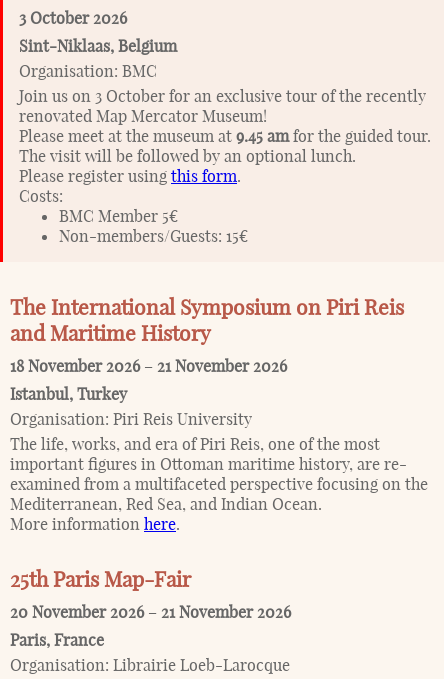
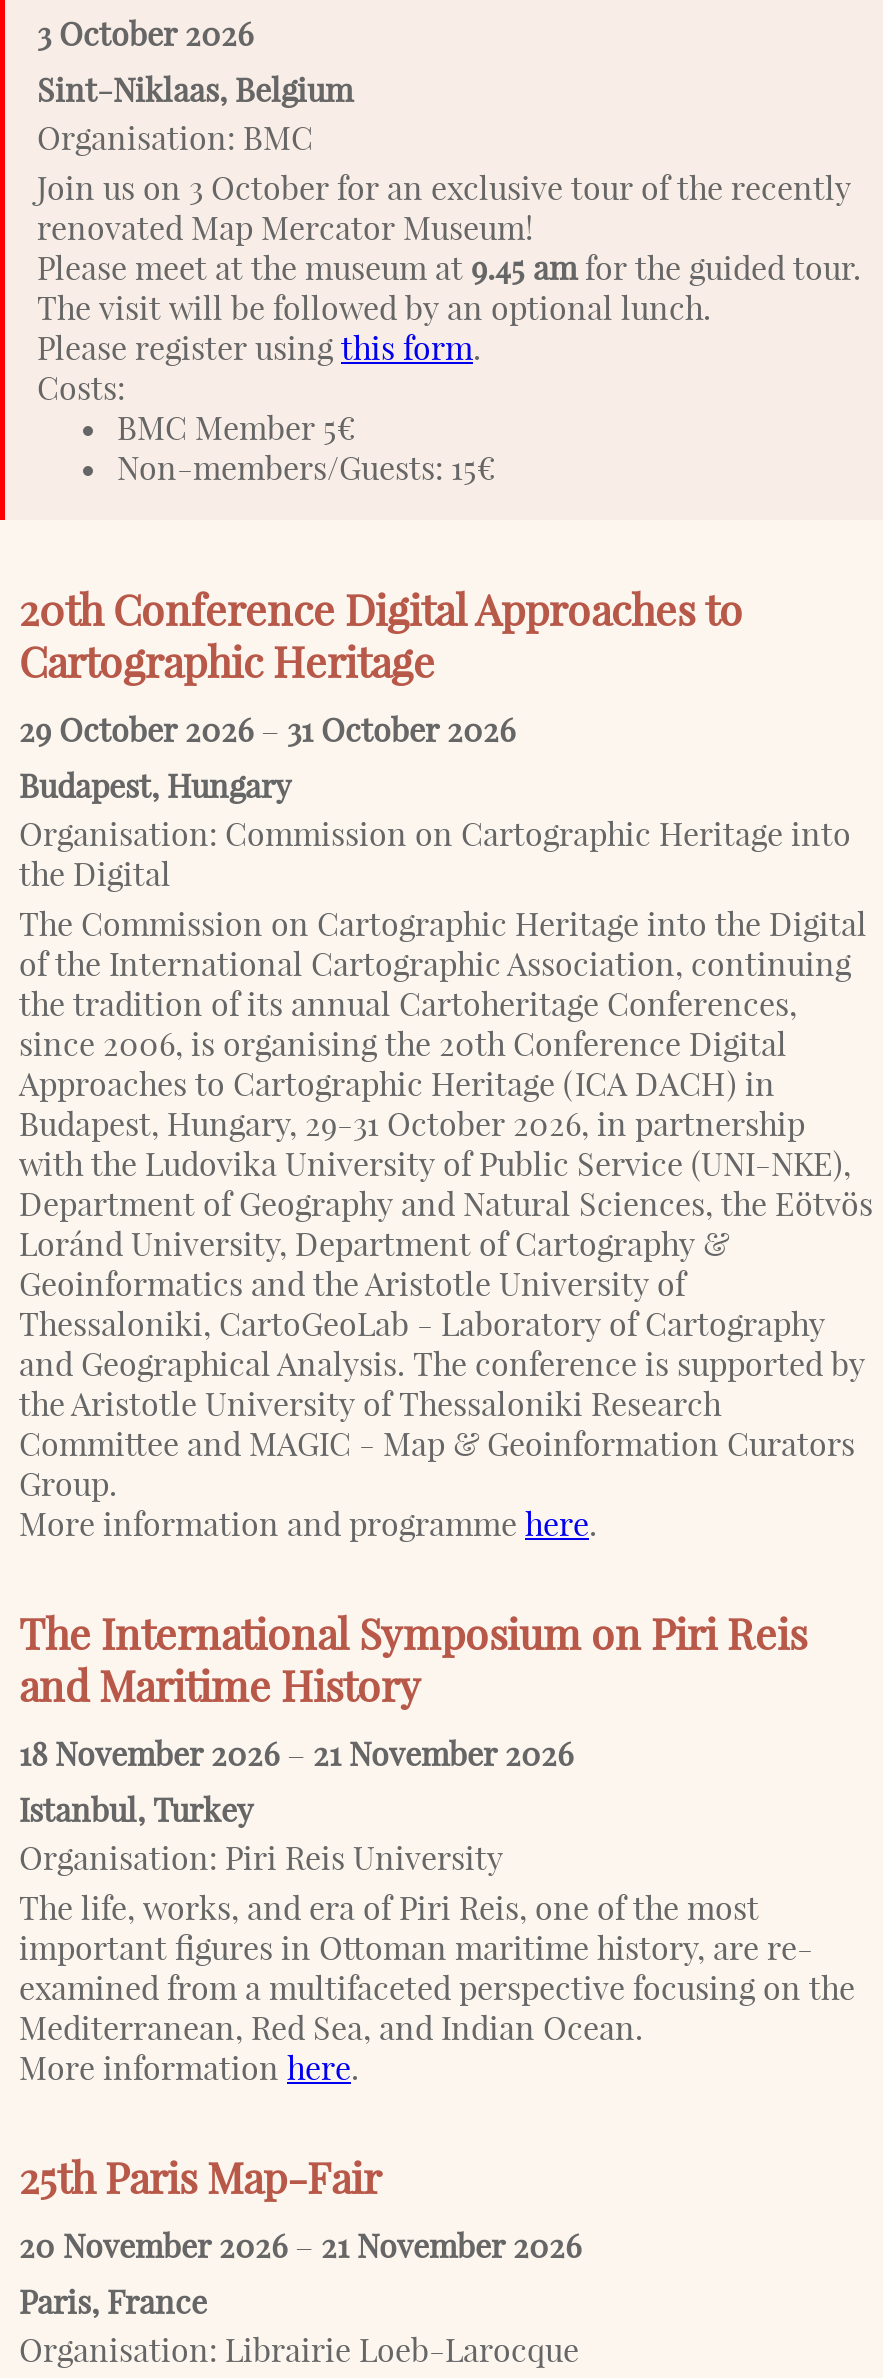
none -> [19,584,873,1544] 20th Conference Digital Approaches to | Cartographic Heritage | 29 October 2026 – 31 October 2026 | Budapest, Hungary | Organisation: Commission on Cartographic Heritage into | the Digital | The Commission on Cartographic Heritage into the Digital | of the International Cartographic Association, continuing | the tradition of its annual Cartoheritage Conferences, | since 2006, is organising the 20th Conference Digital | Approaches to Cartographic Heritage (ICA DACH) in | Budapest, Hungary, 29-31 October 2026, in partnership | with the Ludovika University of Public Service (UNI-NKE), | Department of Geography and Natural Sciences, the Eötvös | Loránd University, Department of Cartography & | Geoinformatics and the Aristotle University of | Thessaloniki, CartoGeoLab - Laboratory of Cartography | and Geographical Analysis. The conference is supported by | the Aristotle University of Thessaloniki Research | Committee and MAGIC - Map & Geoinformation Curators | Group. | More information and programme here.

